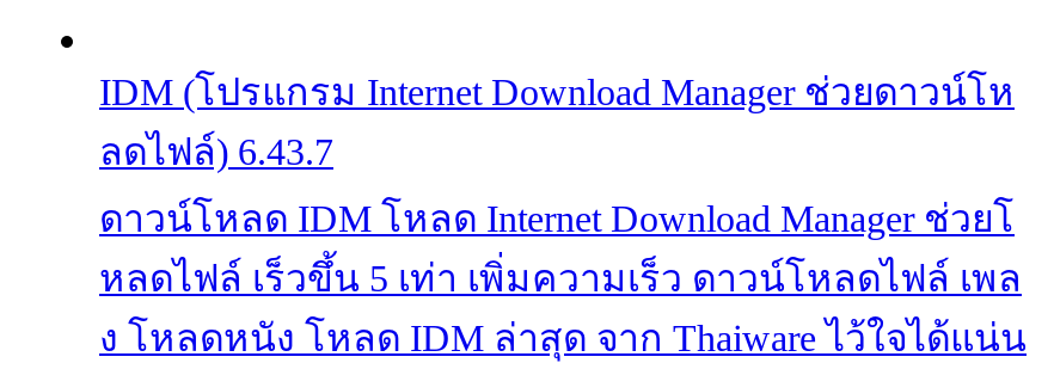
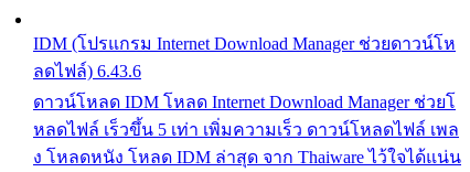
[99,131,333,172] ลดไฟล์) 6.43.7 -> [33,62,141,80] ลดไฟล์) 6.43.6

